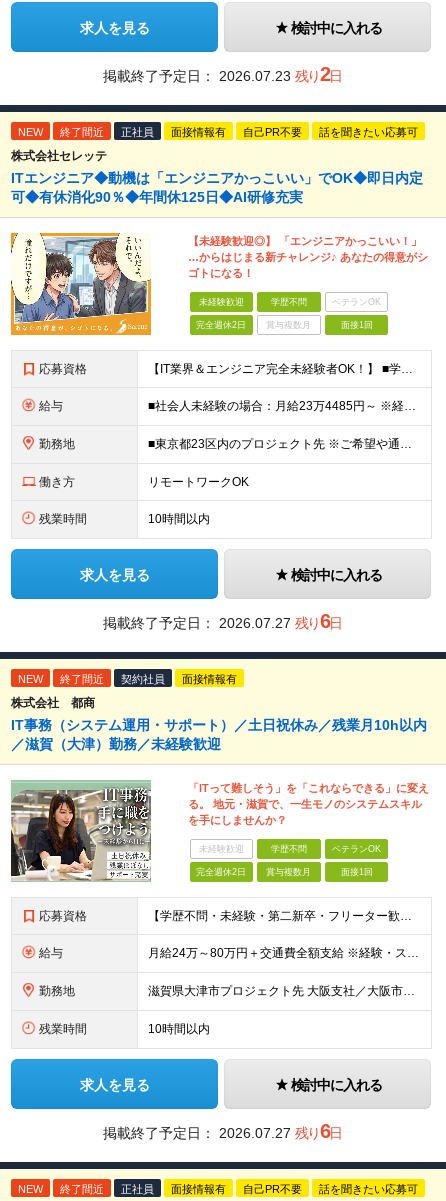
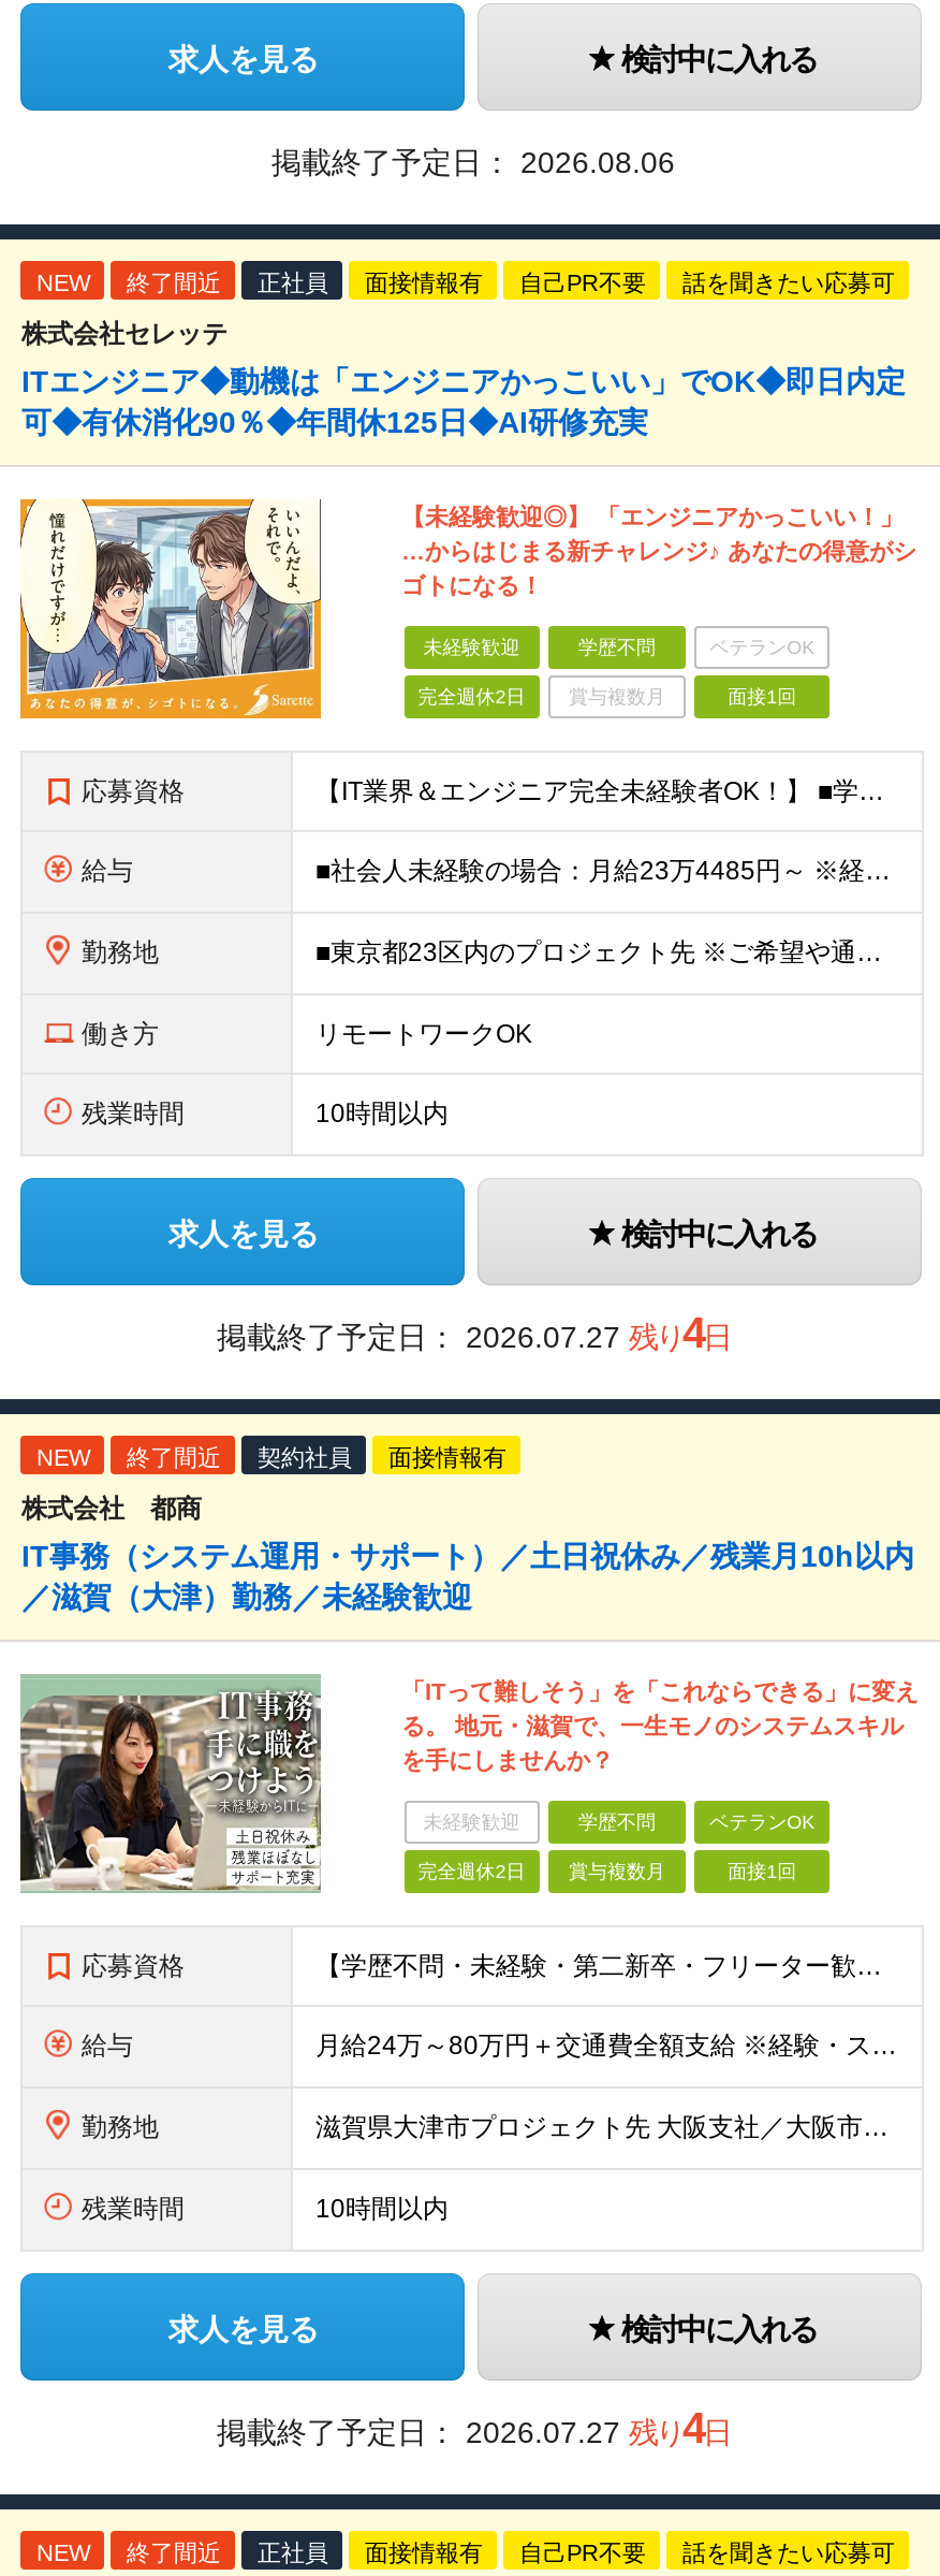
[102,63,341,85] 掲載終了予定日：2026.07.23 残り2日 -> [271,145,675,179] 掲載終了予定日：2026.08.06
[102,610,341,632] 掲載終了予定日：2026.07.27 残り6日 -> [217,1309,730,1356] 掲載終了予定日：2026.07.27 残り4日
[102,1120,341,1142] 掲載終了予定日：2026.07.27 残り6日 -> [217,2404,730,2451] 掲載終了予定日：2026.07.27 残り4日

